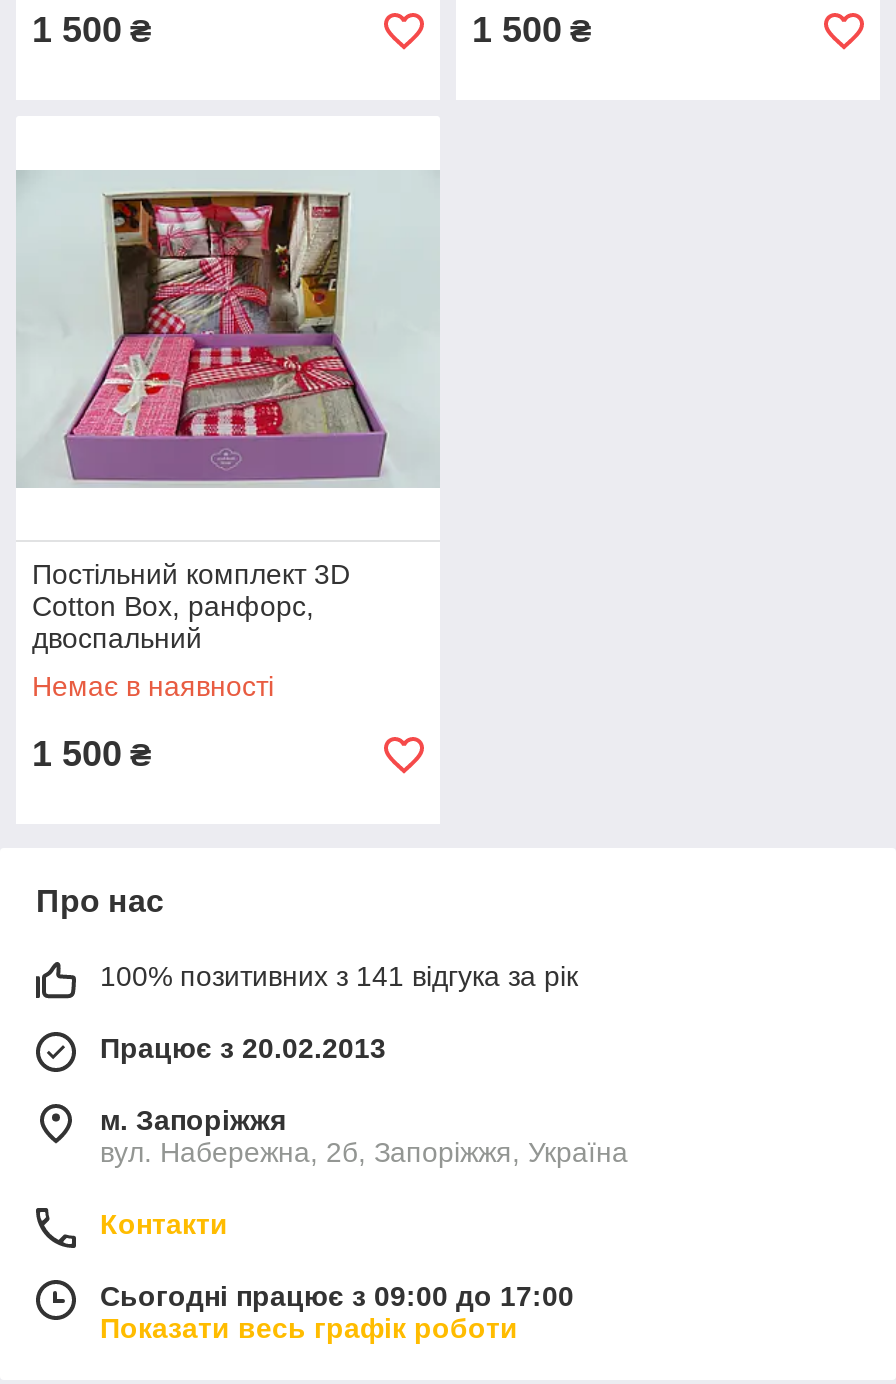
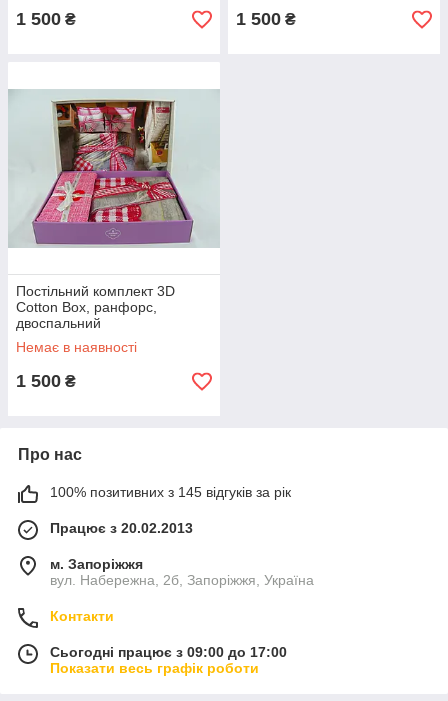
[100,960,578,992] 100% позитивних з 141 відгука за рік -> [50,484,291,500] 100% позитивних з 145 відгуків за рік

